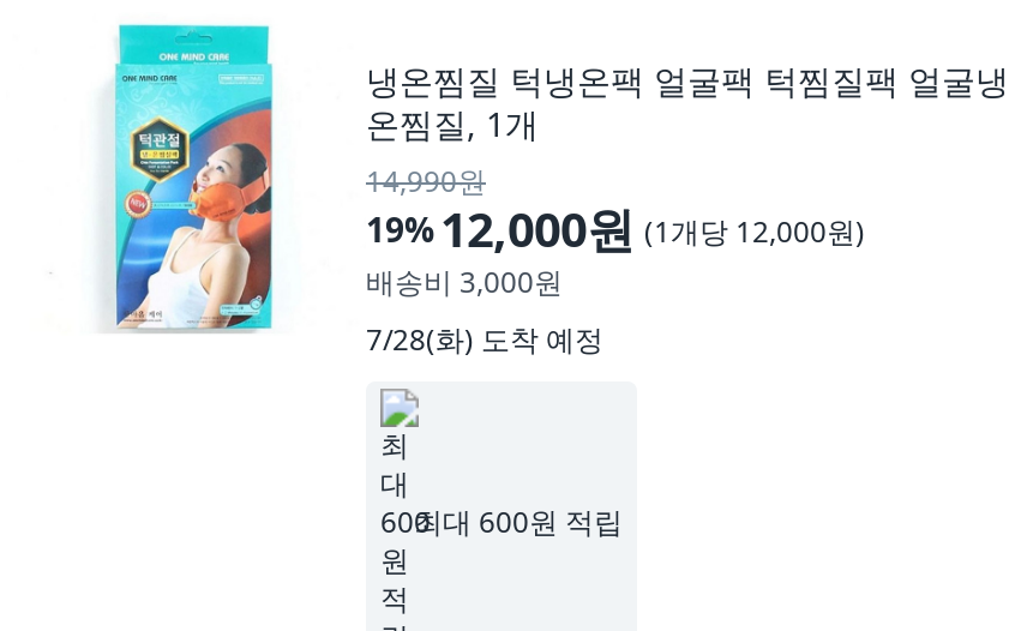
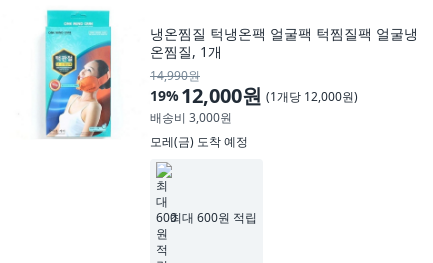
[366,319,603,360] 7/28(화) 도착 예정 -> [150,133,248,150] 모레(금) 도착 예정

